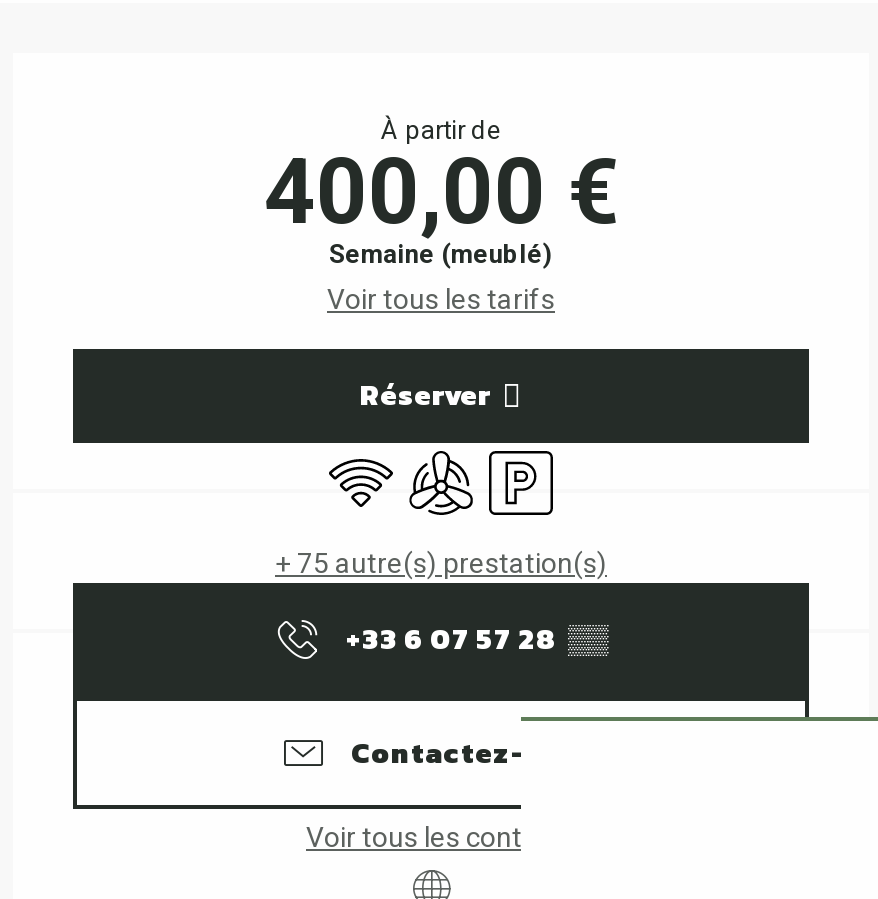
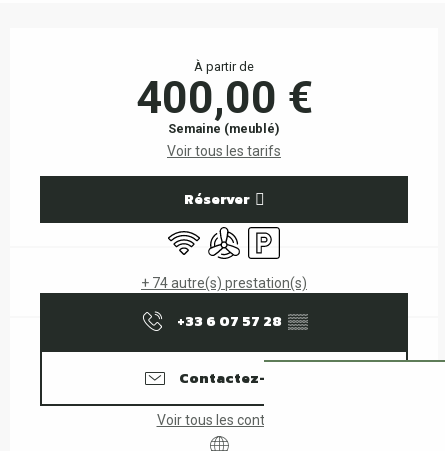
[275,547,607,579] + 75 autre(s) prestation(s) -> [141,275,307,291] + 74 autre(s) prestation(s)

